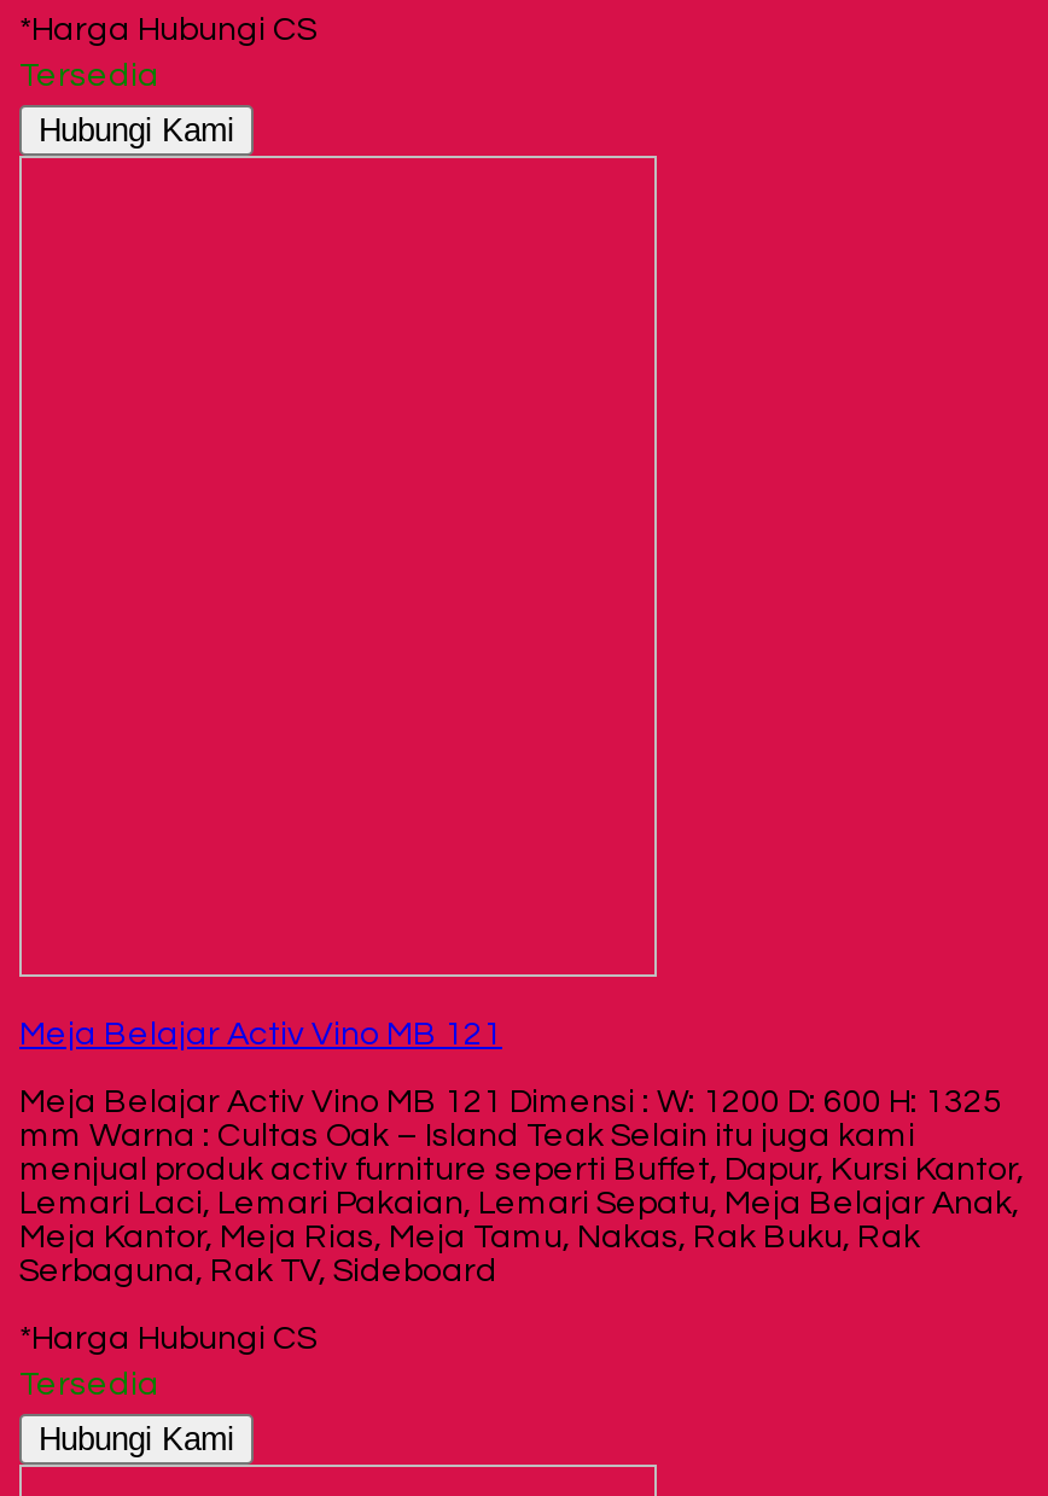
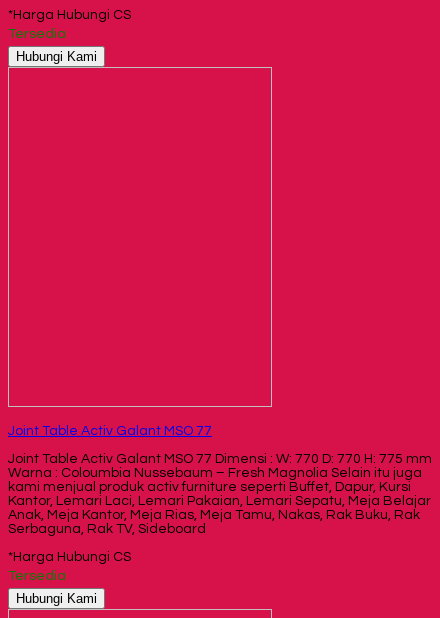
[19,1017,502,1051] Meja Belajar Activ Vino MB 121 -> [8,424,212,438] Joint Table Activ Galant MSO 77
[19,1085,1024,1254] Meja Belajar Activ Vino MB 121 Dimensi : W: 1200 D: 600 H: 1325 | mm Warna : Cultas Oak – Island Teak Selain itu juga kami | menjual produk activ furniture seperti Buffet, Dapur, Kursi Kantor, | Lemari Laci, Lemari Pakaian, Lemari Sepatu, Meja Belajar Anak, | Meja Kantor, Meja Rias, Meja Tamu, Nakas, Rak Buku, Rak -> [8,452,432,522] Joint Table Activ Galant MSO 77 Dimensi : W: 770 D: 770 H: 775 mm | Warna : Coloumbia Nussebaum – Fresh Magnolia Selain itu juga | kami menjual produk activ furniture seperti Buffet, Dapur, Kursi | Kantor, Lemari Laci, Lemari Pakaian, Lemari Sepatu, Meja Belajar | Anak, Meja Kantor, Meja Rias, Meja Tamu, Nakas, Rak Buku, Rak

